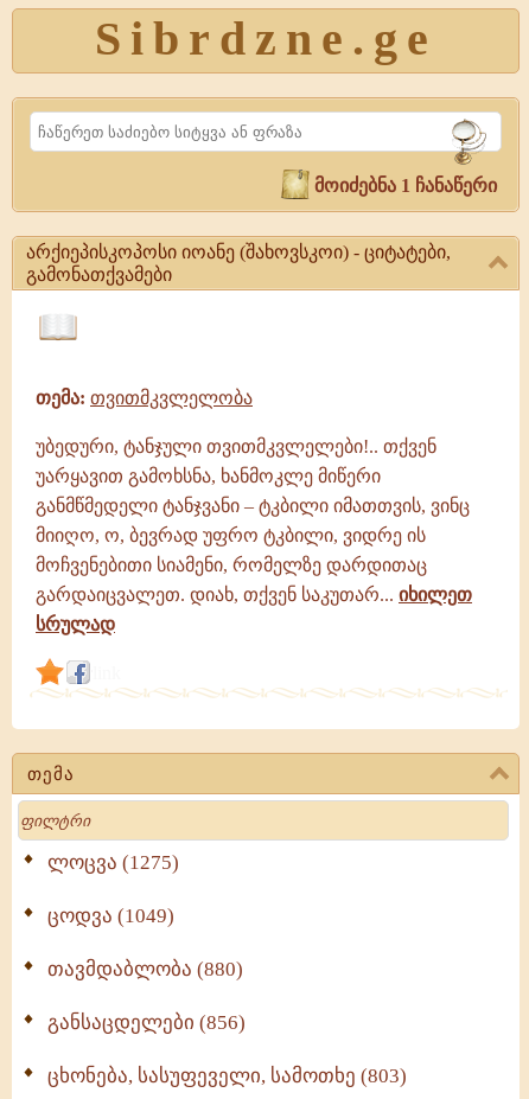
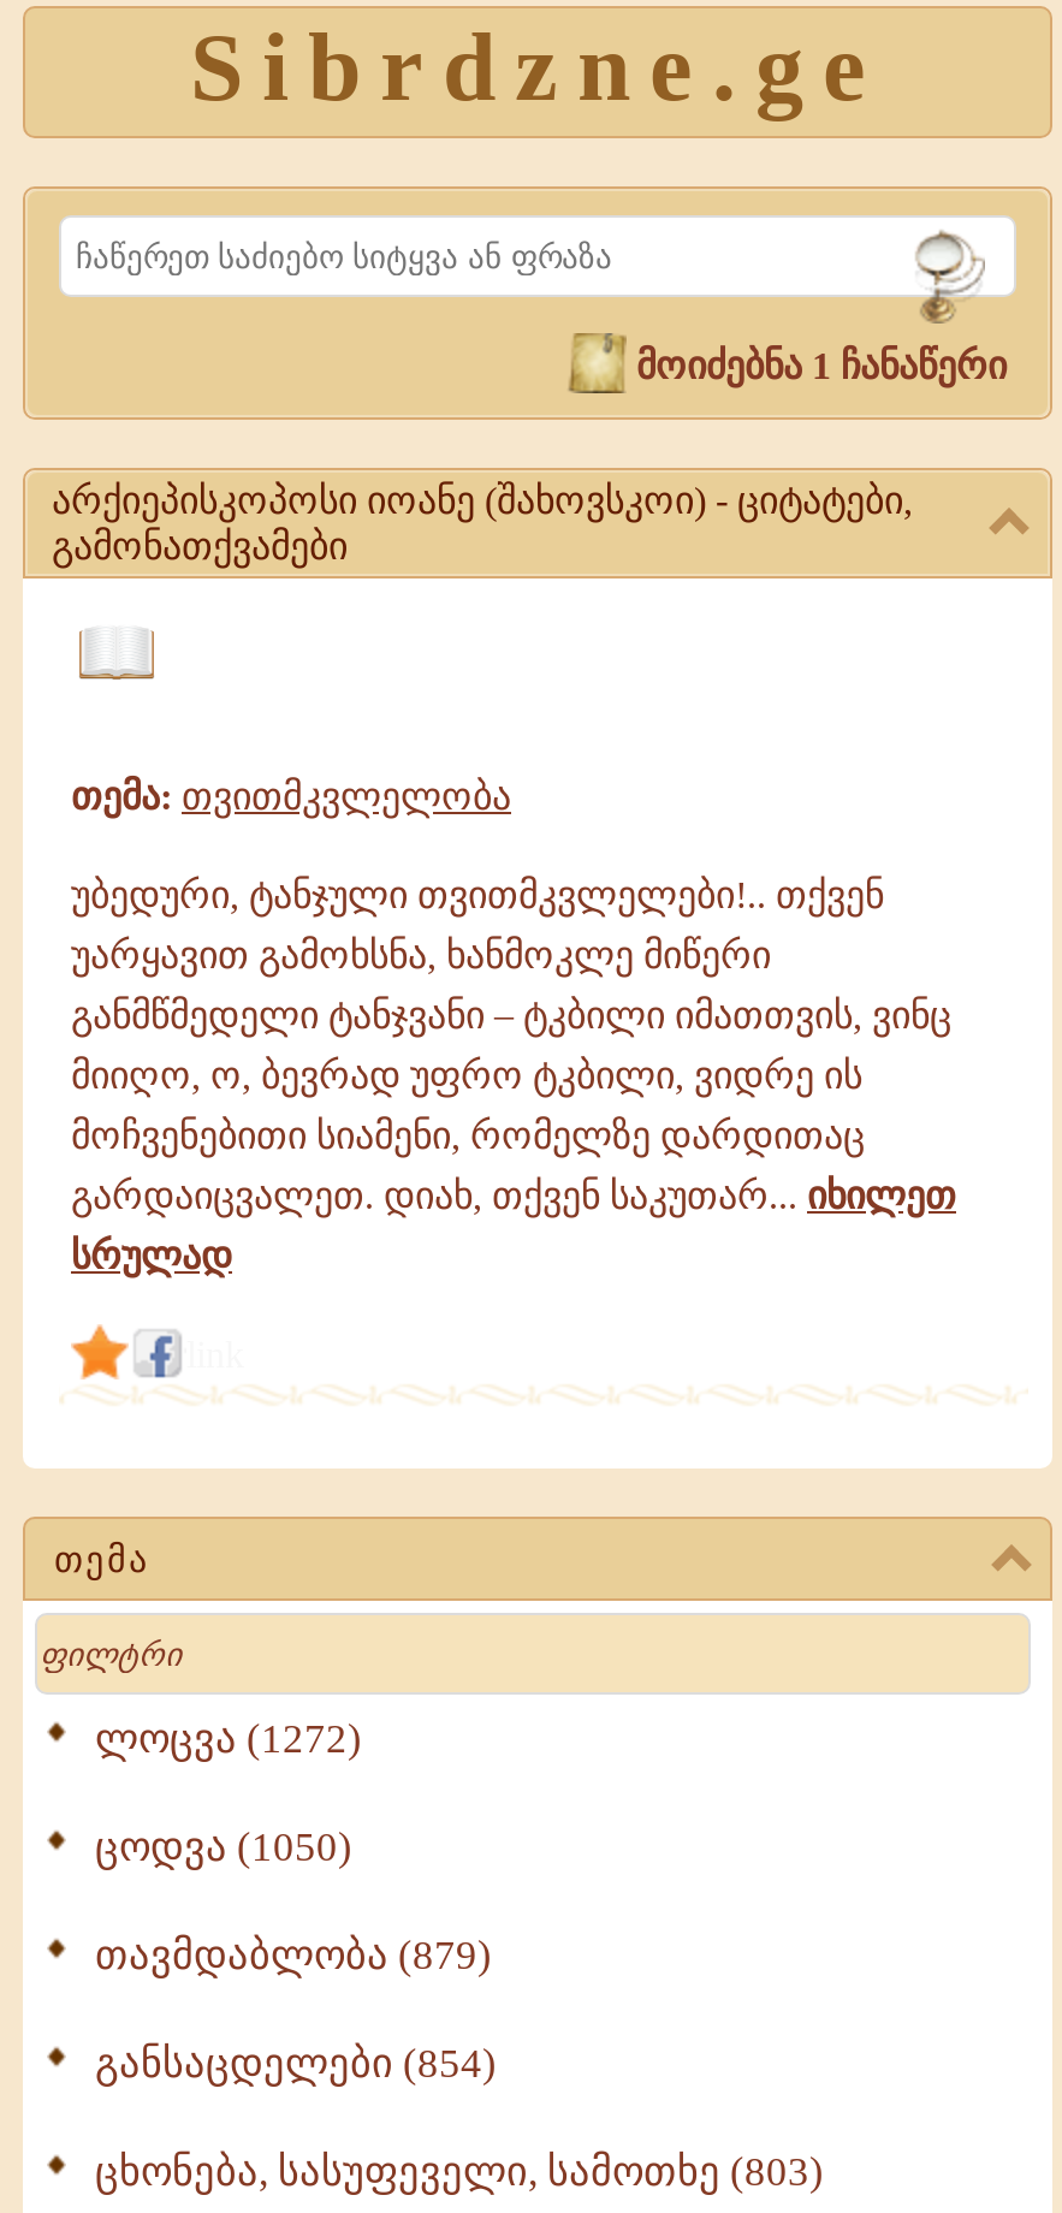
[47,851,179,874] ლოცვა (1275) -> [95,1716,362,1762] ლოცვა (1272)
[47,905,174,927] ცოდვა (1049) -> [95,1825,352,1870] ცოდვა (1050)
[47,958,243,980] თავმდაბლობა (880) -> [95,1933,492,1978] თავმდაბლობა (879)
[47,1011,246,1034] განსაცდელები (856) -> [95,2041,497,2087] განსაცდელები (854)

